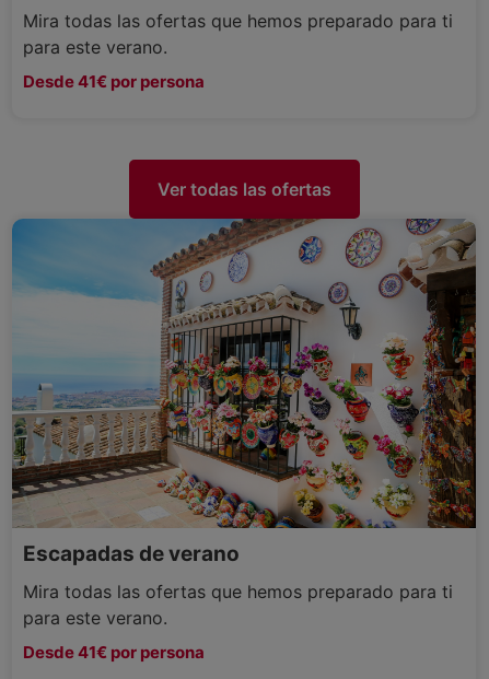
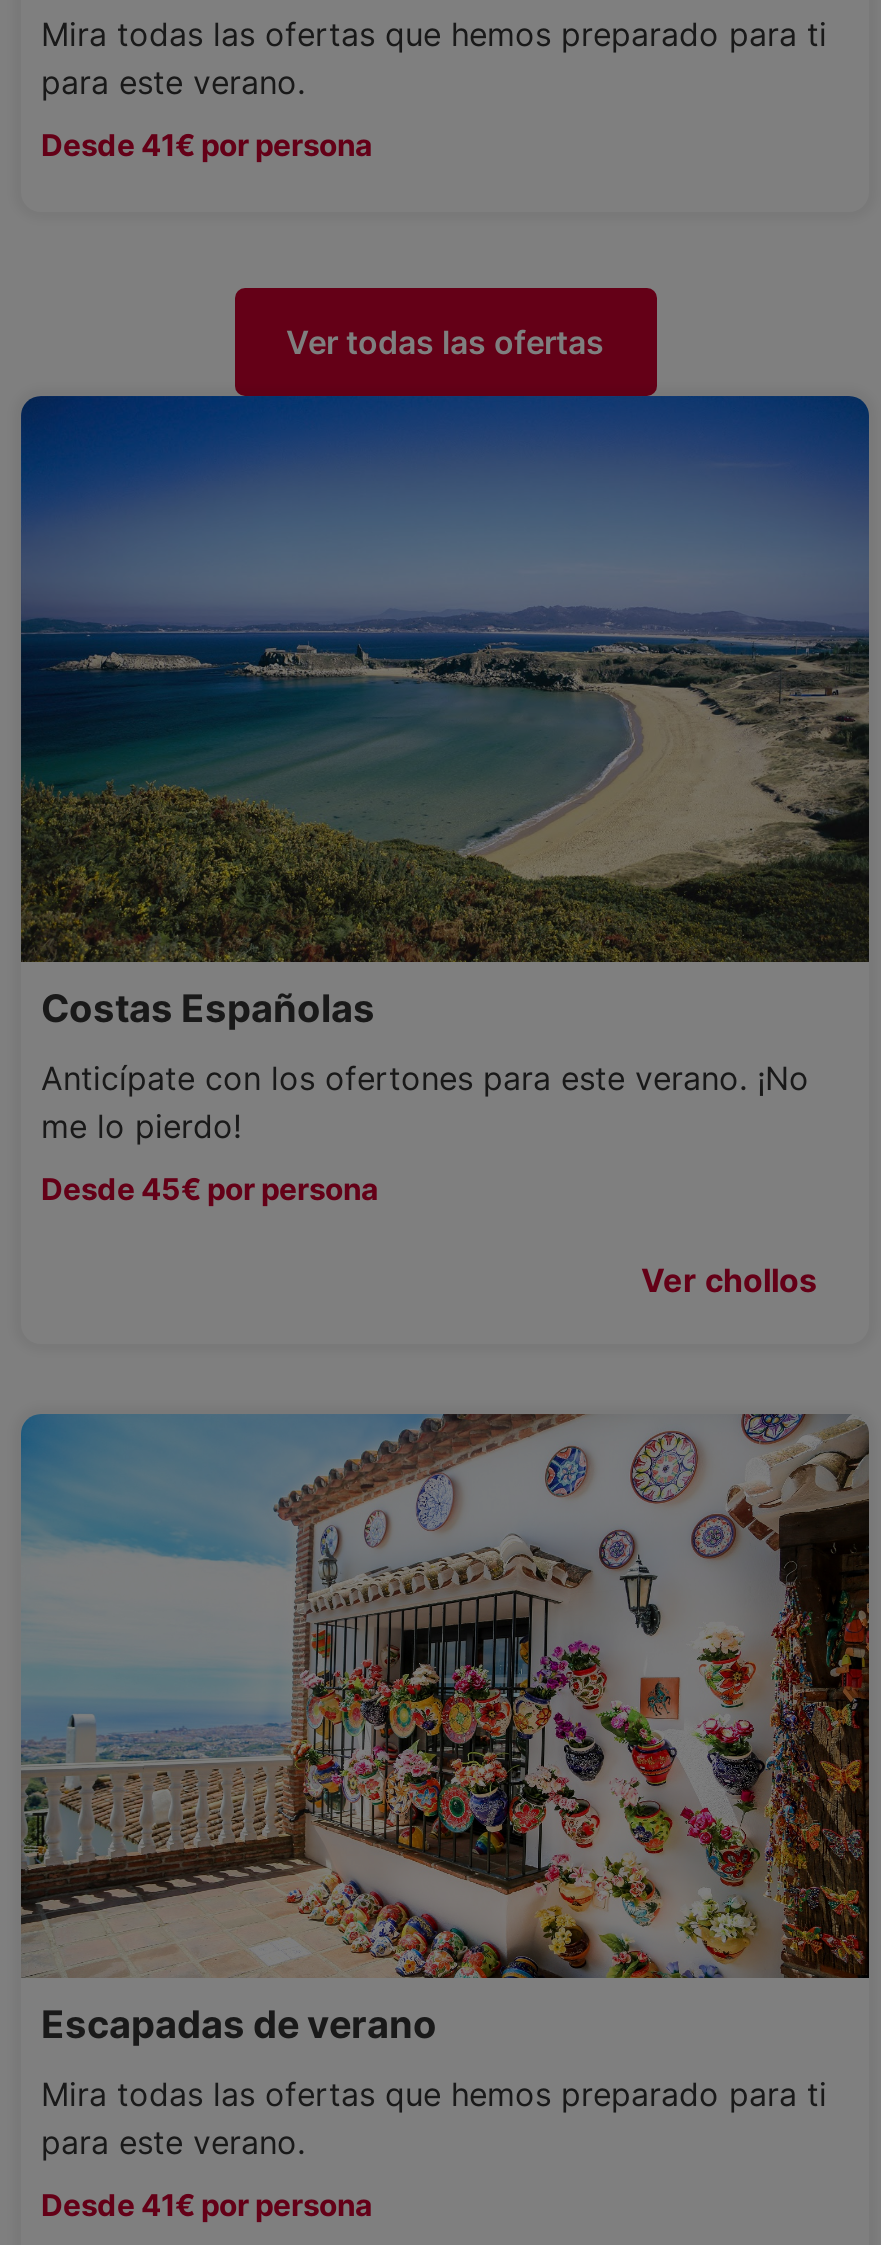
none -> [19,394,871,1299] [image] | Costas Españolas | Anticípate con los ofertones para este verano. ¡No | me lo pierdo! | Desde 45€ por persona | Ver chollos

